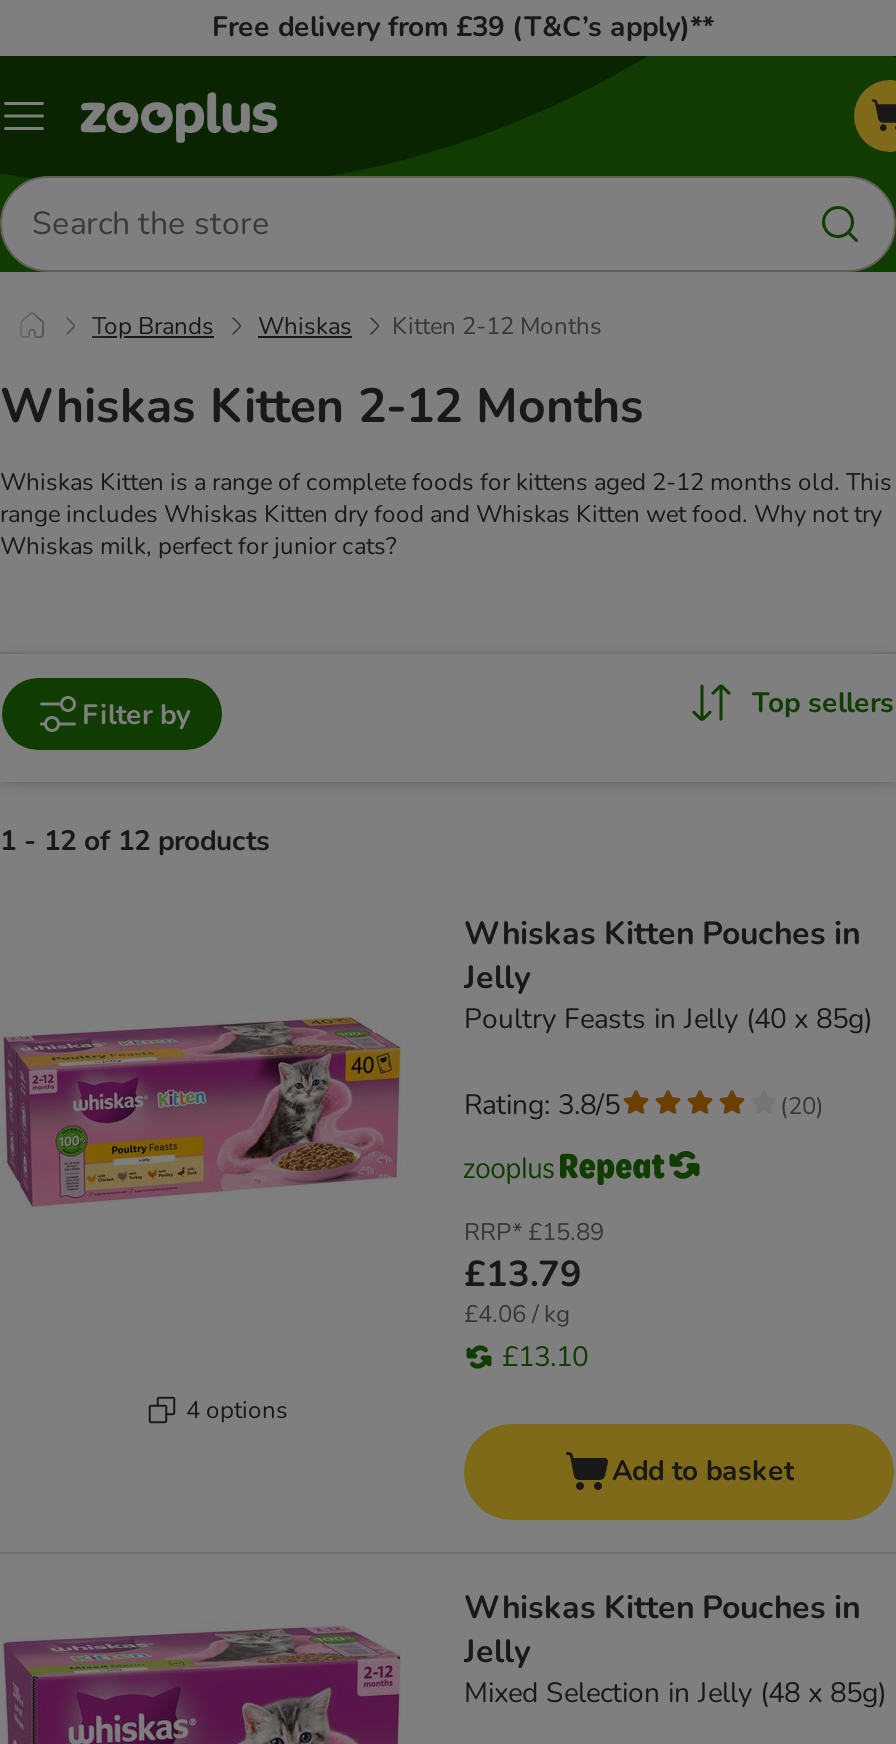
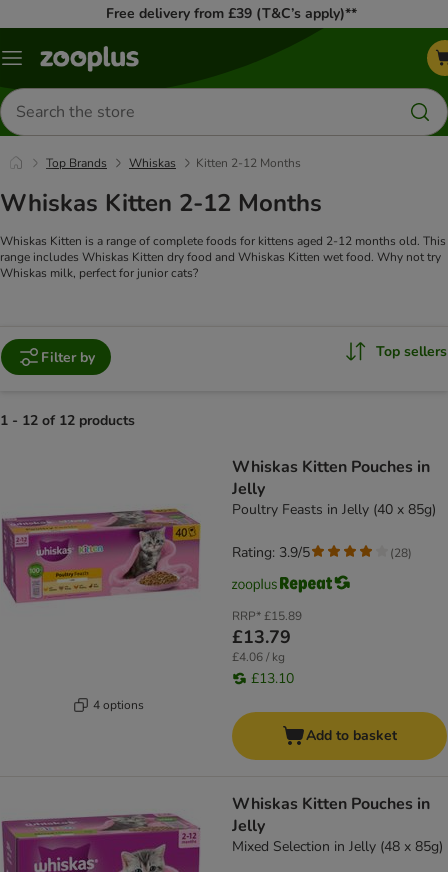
[464,1086,620,1124] Rating: 3.8/5 -> [232,543,310,562] Rating: 3.9/5
[780,1089,824,1121] (20) -> [390,545,412,561] (28)

